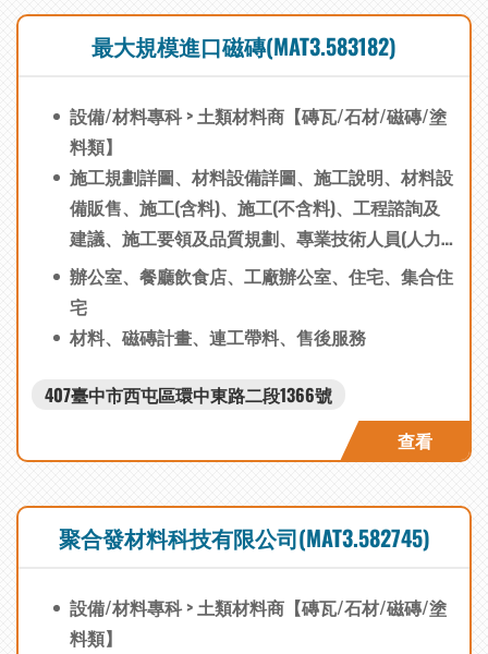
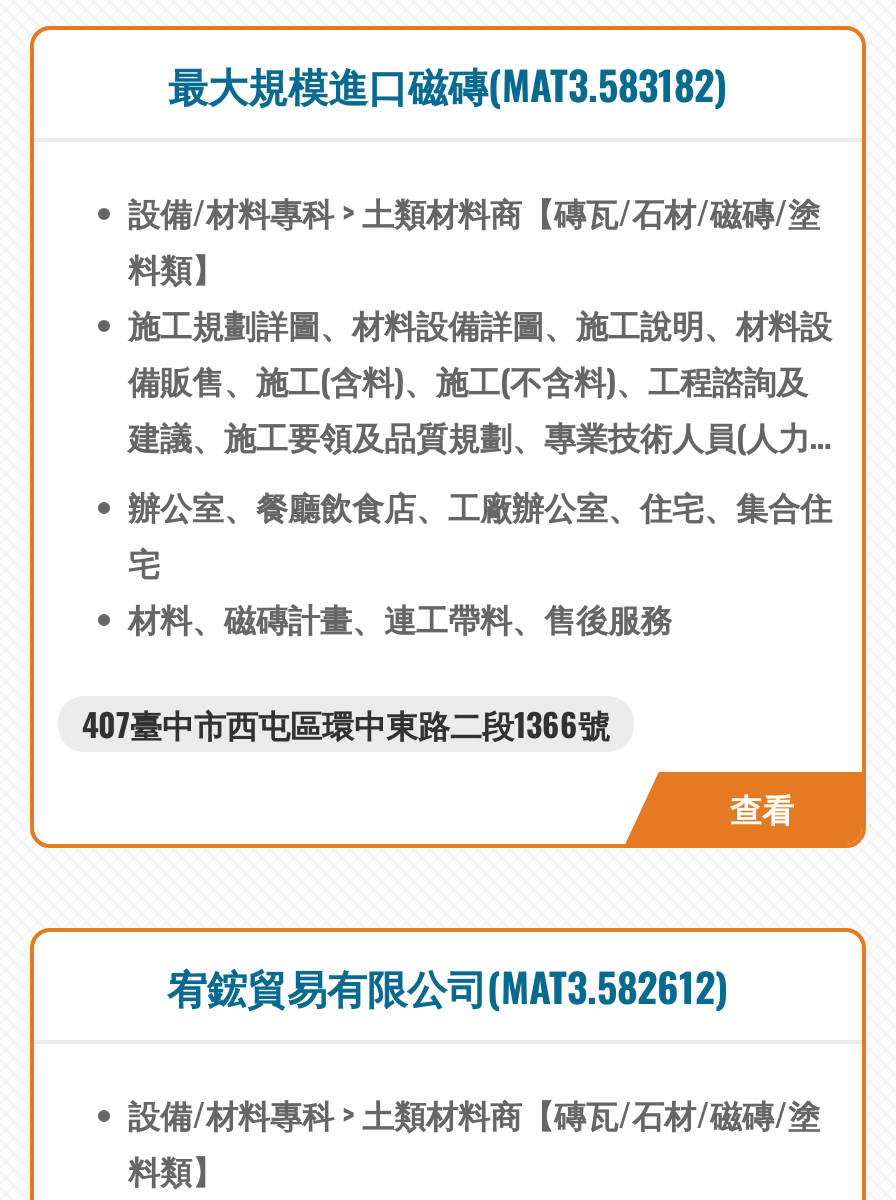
[58,521,430,553] 聚合發材料科技有限公司(MAT3.582745) -> [167,955,729,1015] 宥鋐貿易有限公司(MAT3.582612)

